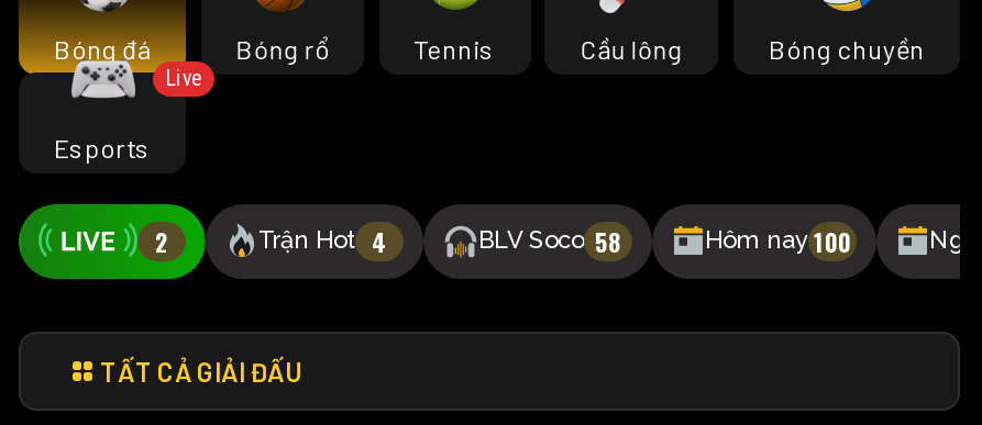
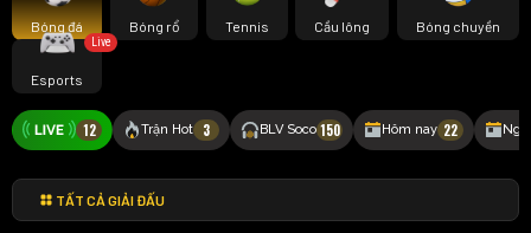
[155,223,851,258] 2 | Trận Hot 4 | BLV Soco 58 | Hôm nay 100 -> [82,120,458,139] 12 | Trận Hot | 3 | BLV Soco 150 | Hôm nay 22

